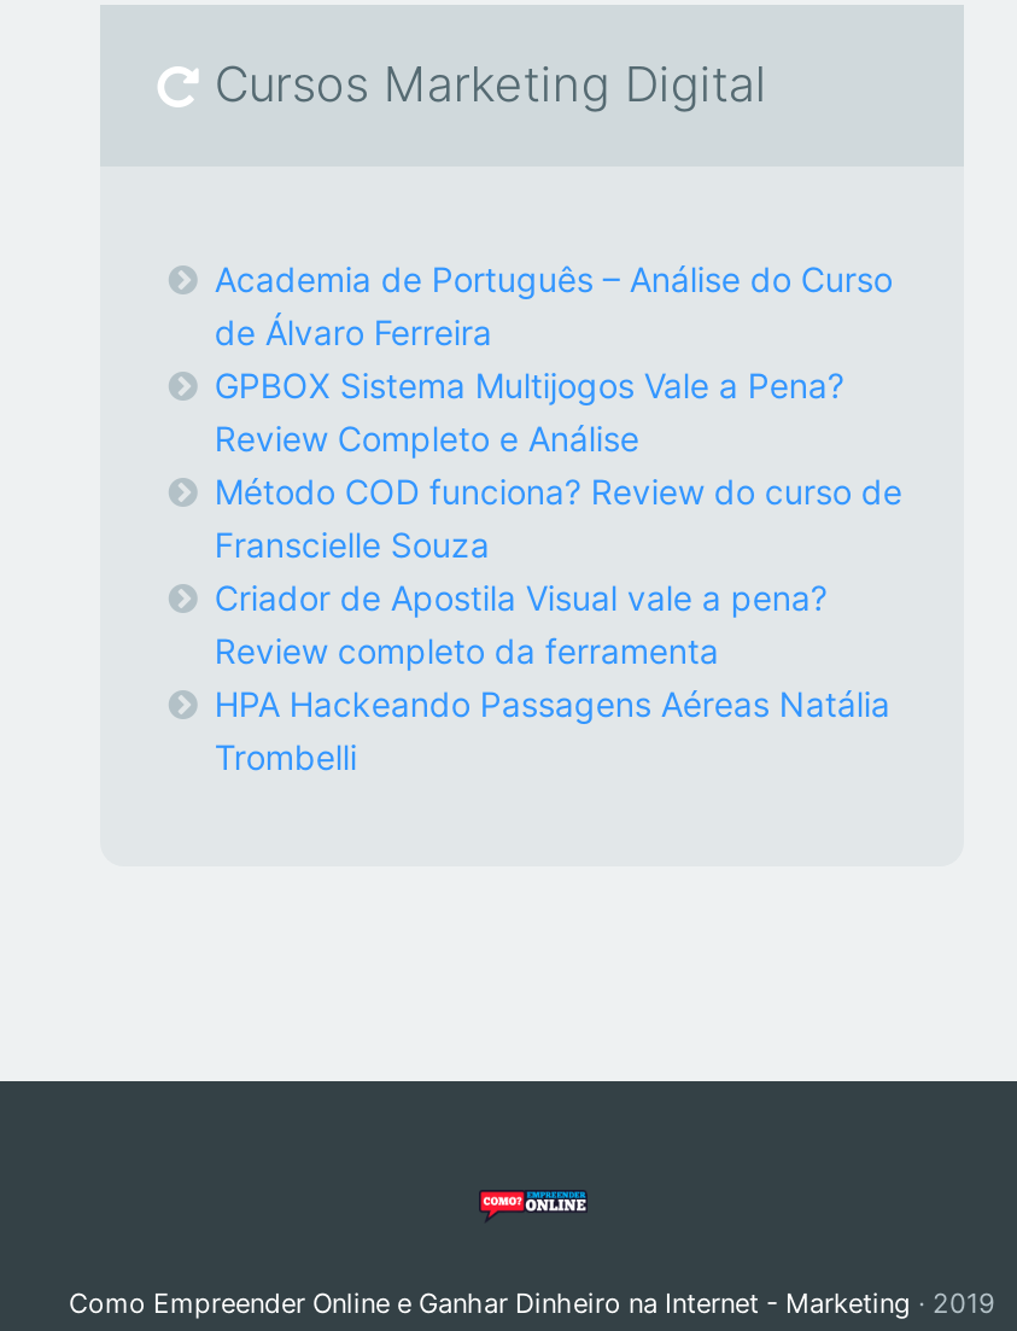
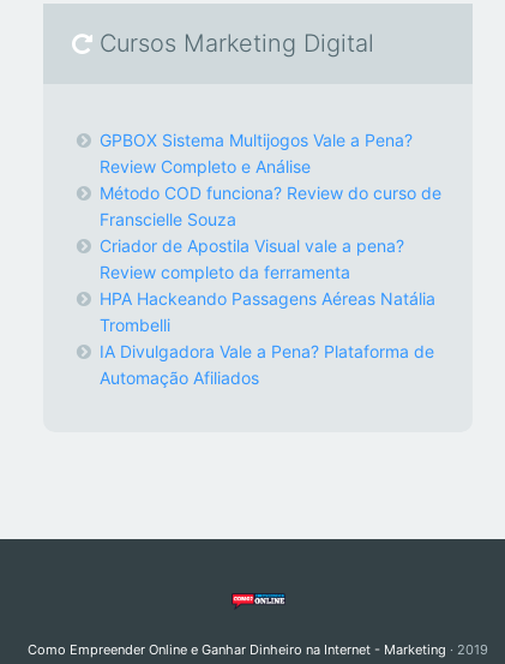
[214,259,892,353] Academia de Português – Análise do Curso | de Álvaro Ferreira -> none
moved [214,365,902,778] -> [100,130,442,335]: GPBOX Sistema Multijogos Vale a Pena? | Review Completo e Análise | Método COD funciona? Review do curso de | Franscielle Souza | Criador de Apostila Visual vale a pena? | Review completo da ferramenta | HPA Hackeando Passagens Aéreas Natália | Trombelli
none -> [100,341,435,388] IA Divulgadora Vale a Pena? Plataforma de | Automação Afiliados

